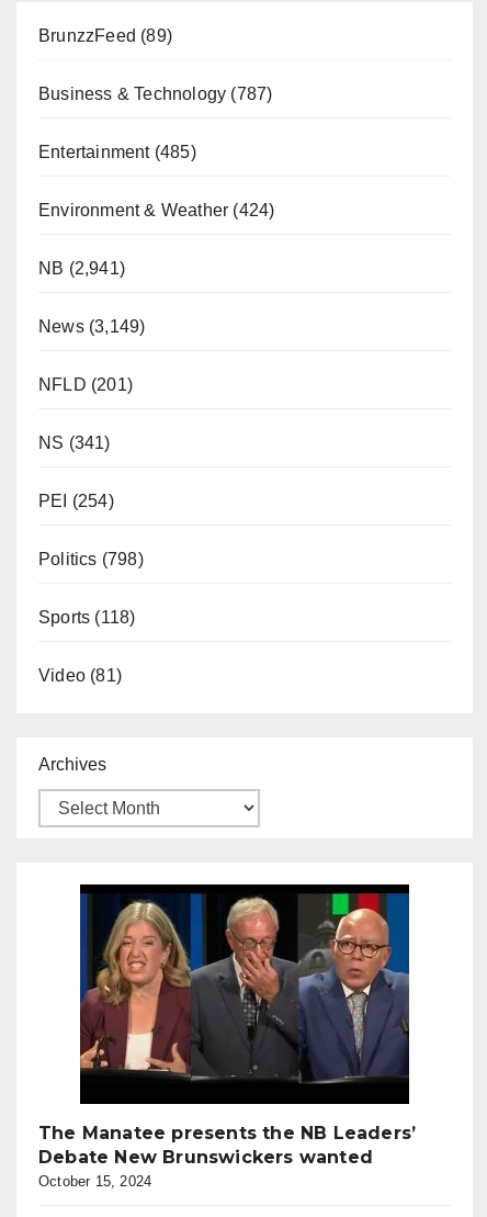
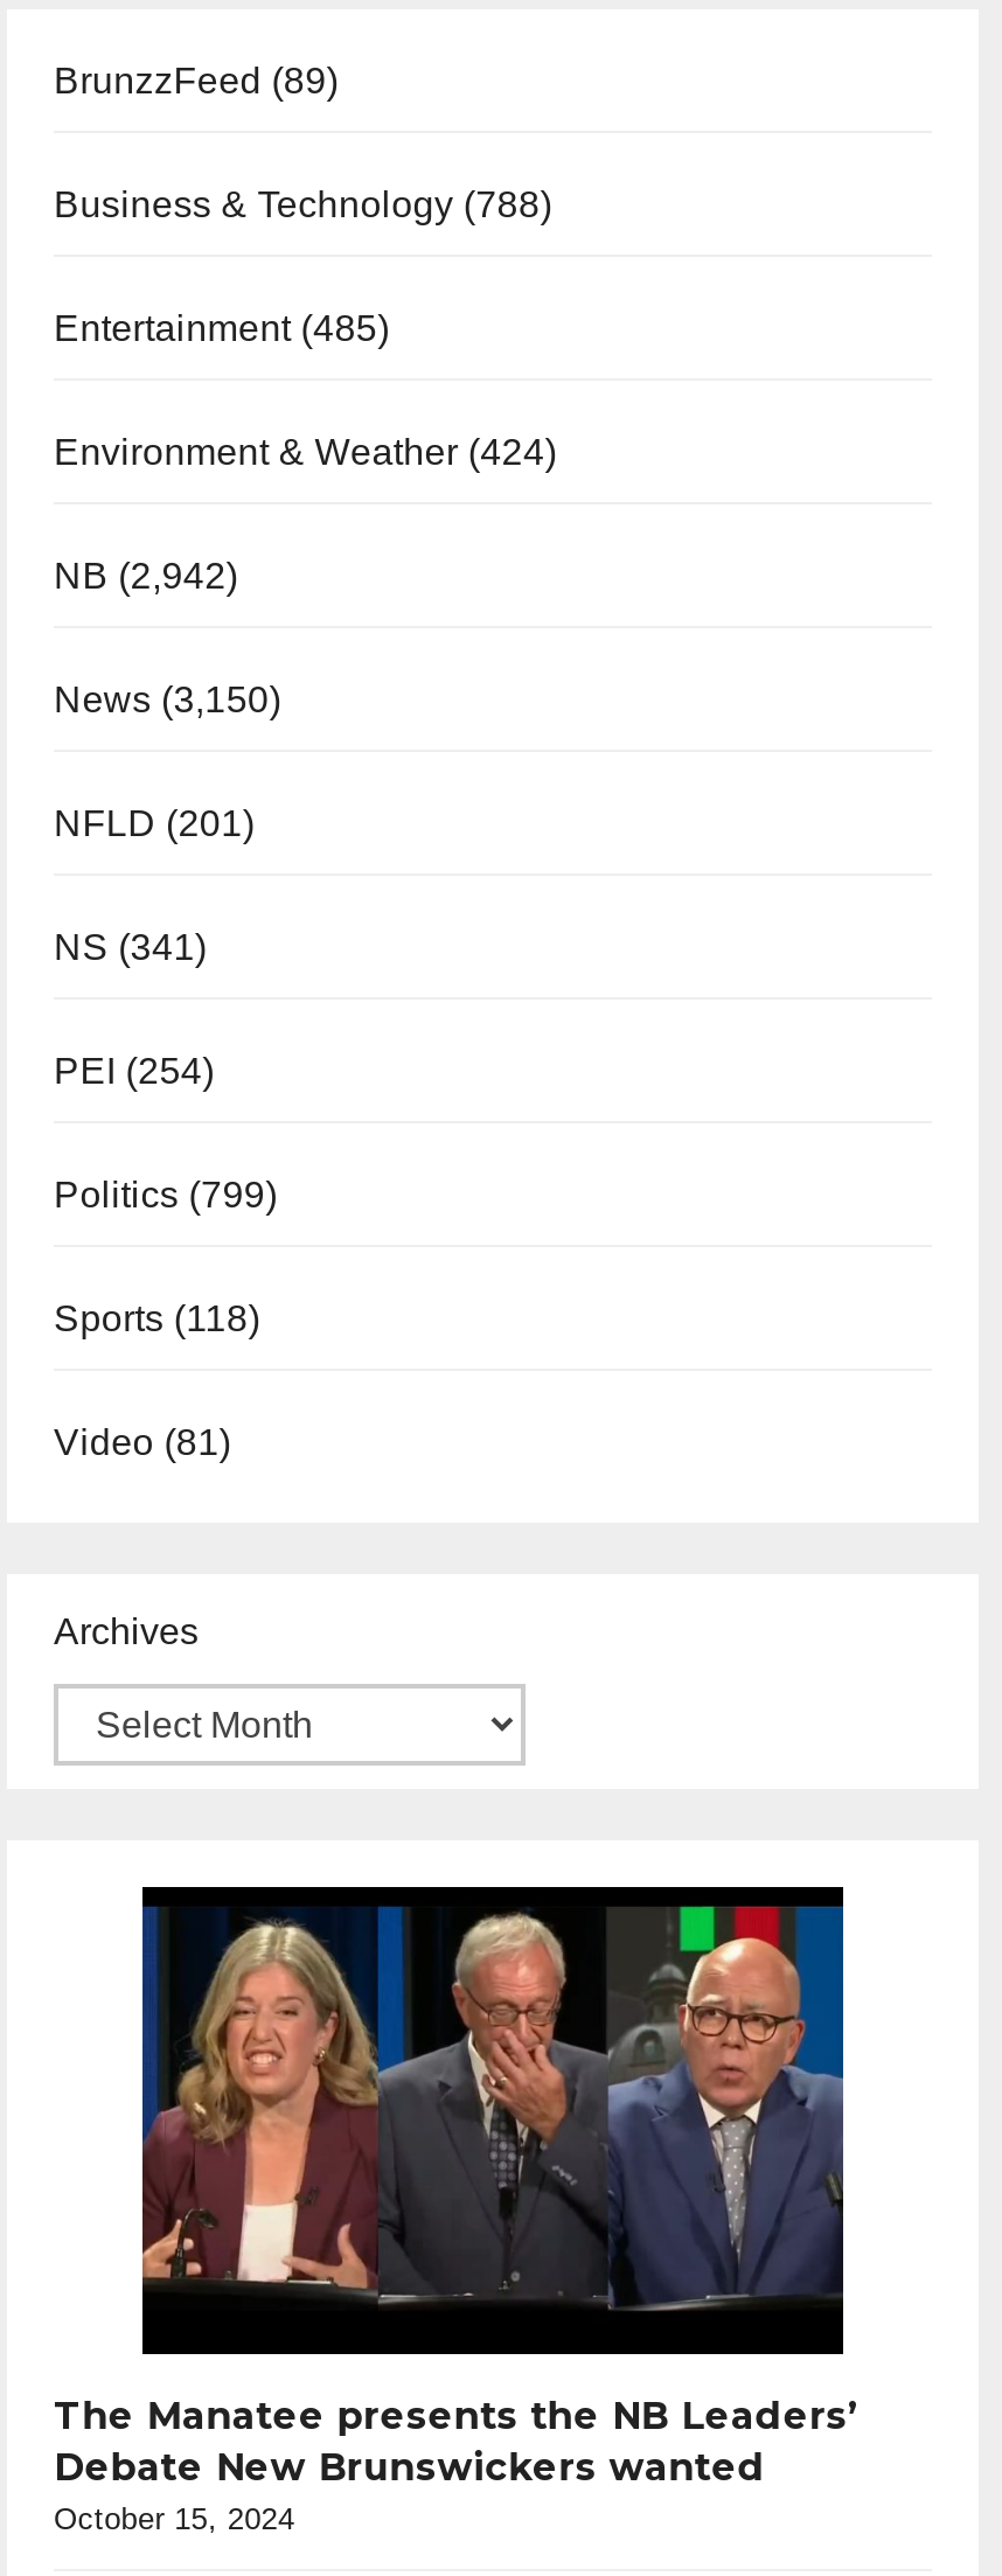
[38,85,272,104] Business & Technology (787) -> [54,185,552,225] Business & Technology (788)
[38,259,125,278] NB (2,941) -> [54,557,238,596] NB (2,942)
[38,318,145,336] News (3,149) -> [54,681,281,720] News (3,150)
[38,550,143,569] Politics (798) -> [54,1176,277,1215] Politics (799)

